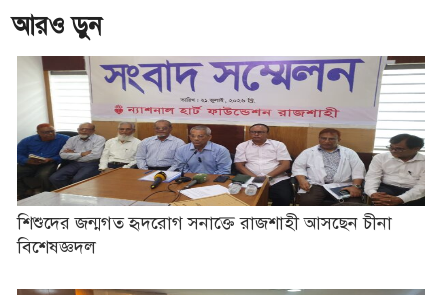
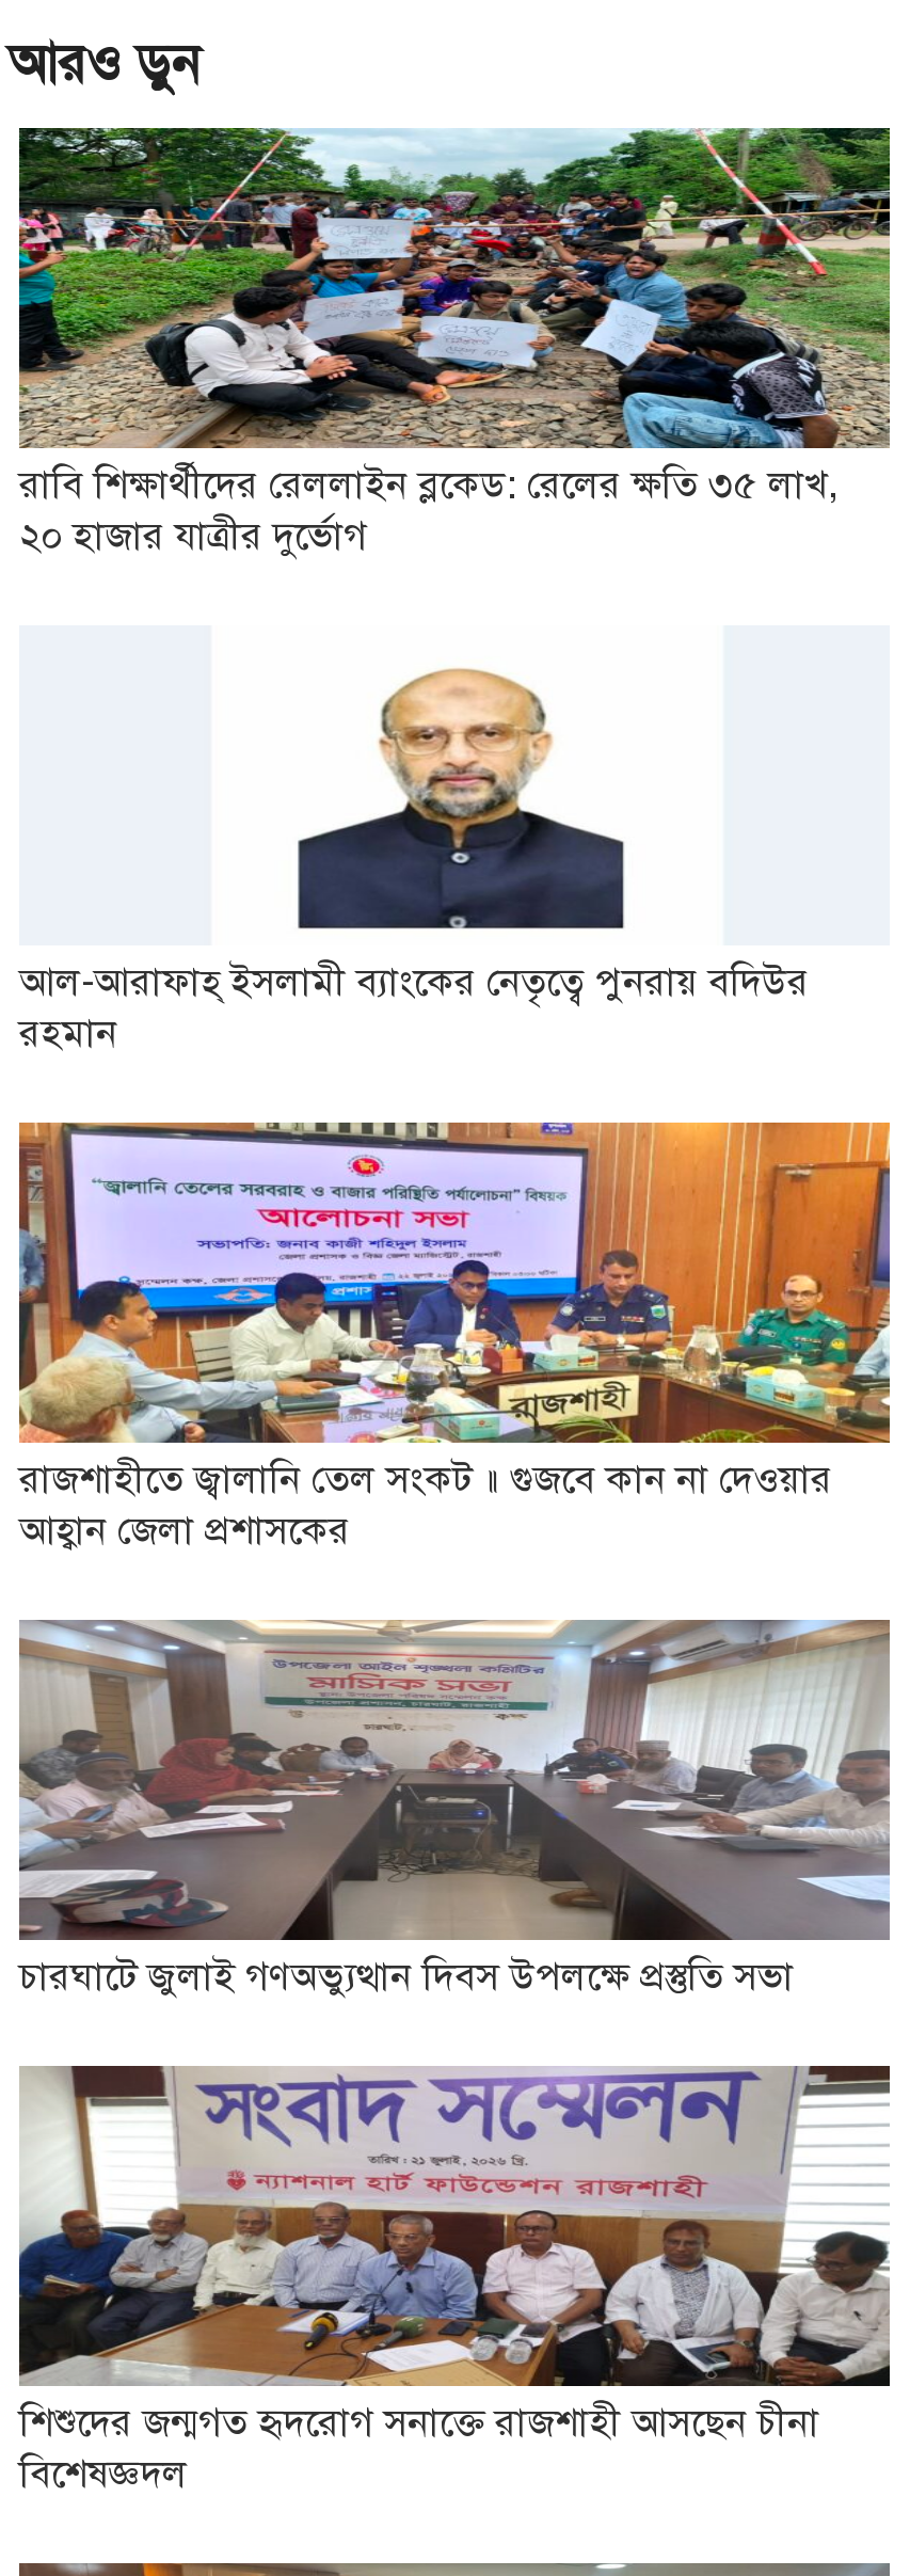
none -> [17,126,892,559] [image] | রাবি শিক্ষার্থীদের রেললাইন ব্লকেড: রেলের ক্ষতি ৩৫ লাখ, | ২০ হাজার যাত্রীর দুর্ভোগ
none -> [17,1120,892,1553] [image] | রাজশাহীতে জ্বালানি তেল সংকট ॥ গুজবে কান না দেওয়ার | আহ্বান জেলা প্রশাসকের
none -> [19,666,809,1056] [image] | আল-আরাফাহ্ ইসলামী ব্যাংকের নেতৃত্বে পুনরায় বদিউর | রহমান
none -> [19,1618,890,1999] [image] | চারঘাটে জুলাই গণঅভ্যুত্থান দিবস উপলক্ষে প্রস্তুতি সভা

